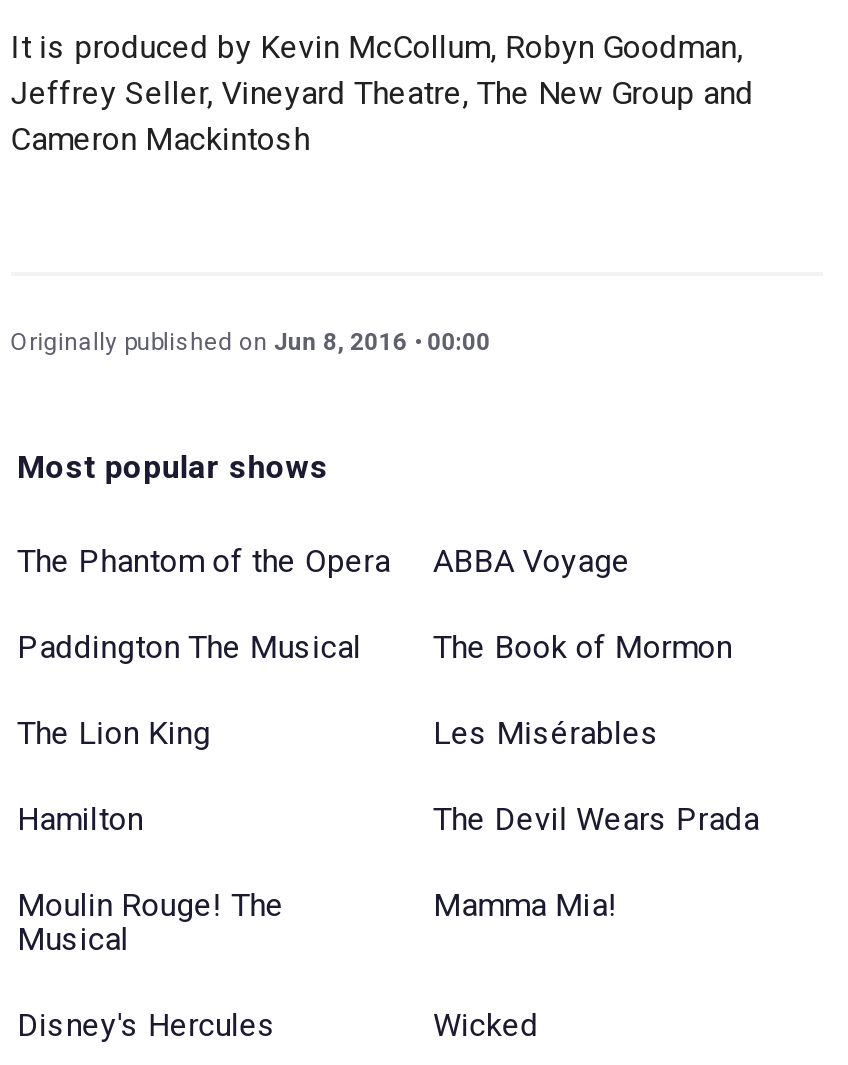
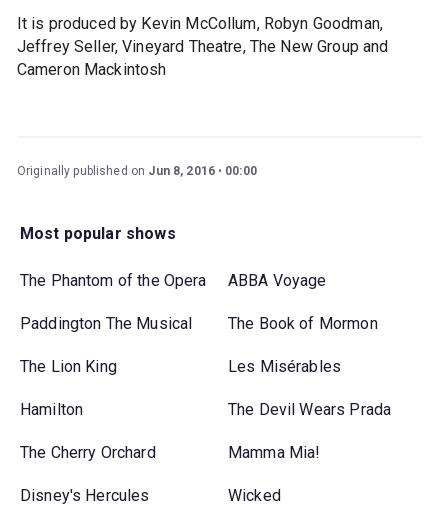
[17,885,284,957] Moulin Rouge! The | Musical -> [20,443,156,462] The Cherry Orchard

